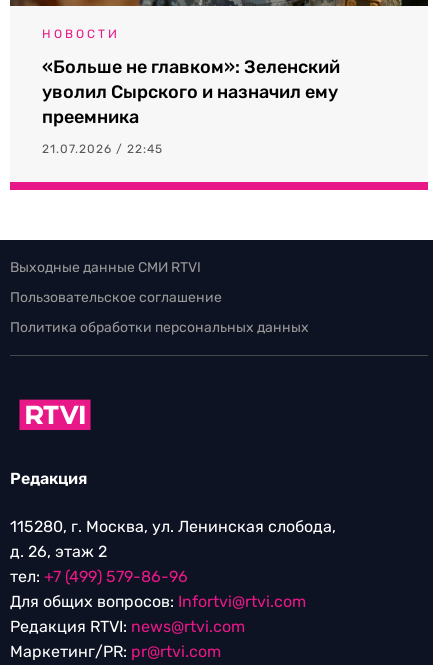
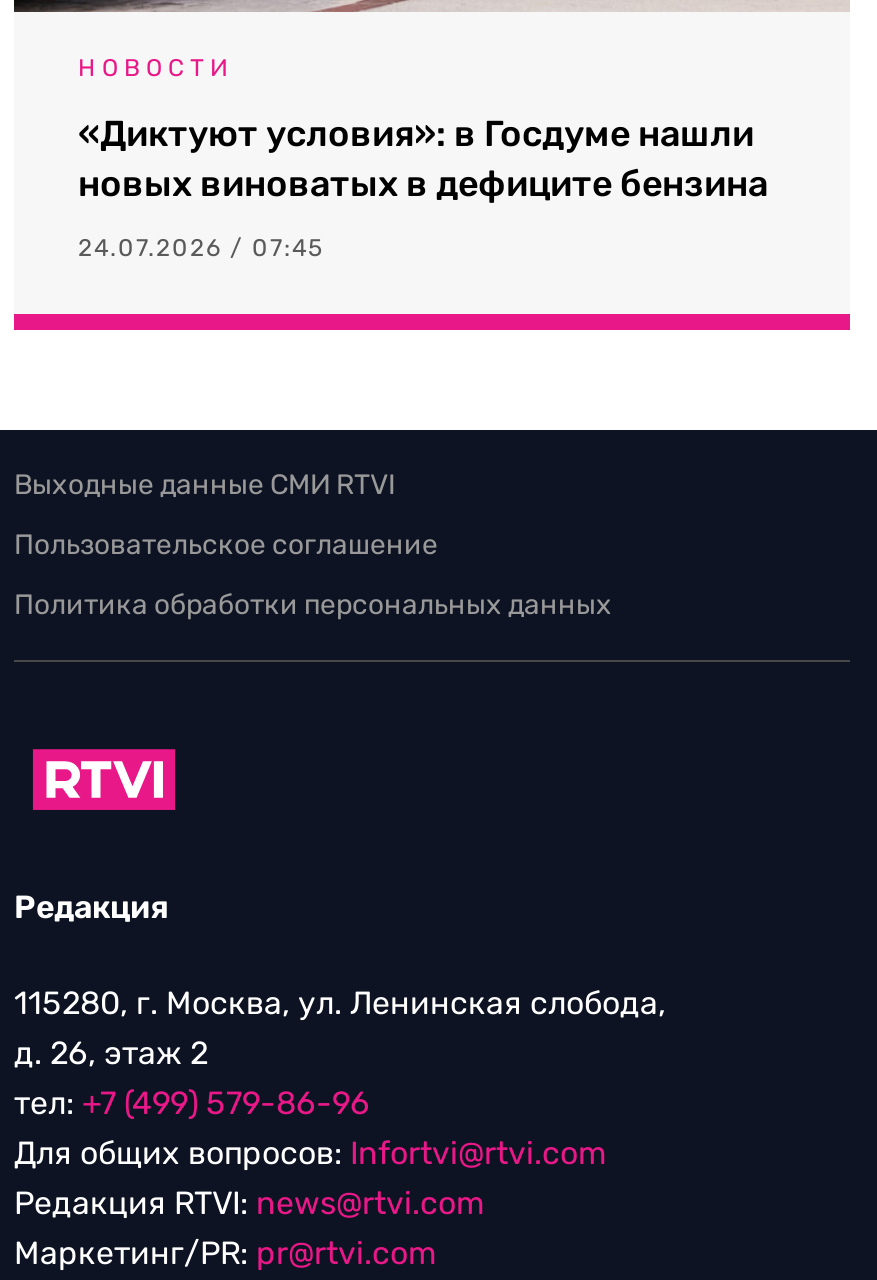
[42,56,340,128] «Больше не главком»: Зеленский | уволил Сырского и назначил ему | преемника -> [78,112,768,206] «Диктуют условия»: в Госдуме нашли | новых виноватых в дефиците бензина
[42,142,163,156] 21.07.2026 / 22:45 -> [78,234,324,262] 24.07.2026 / 07:45

